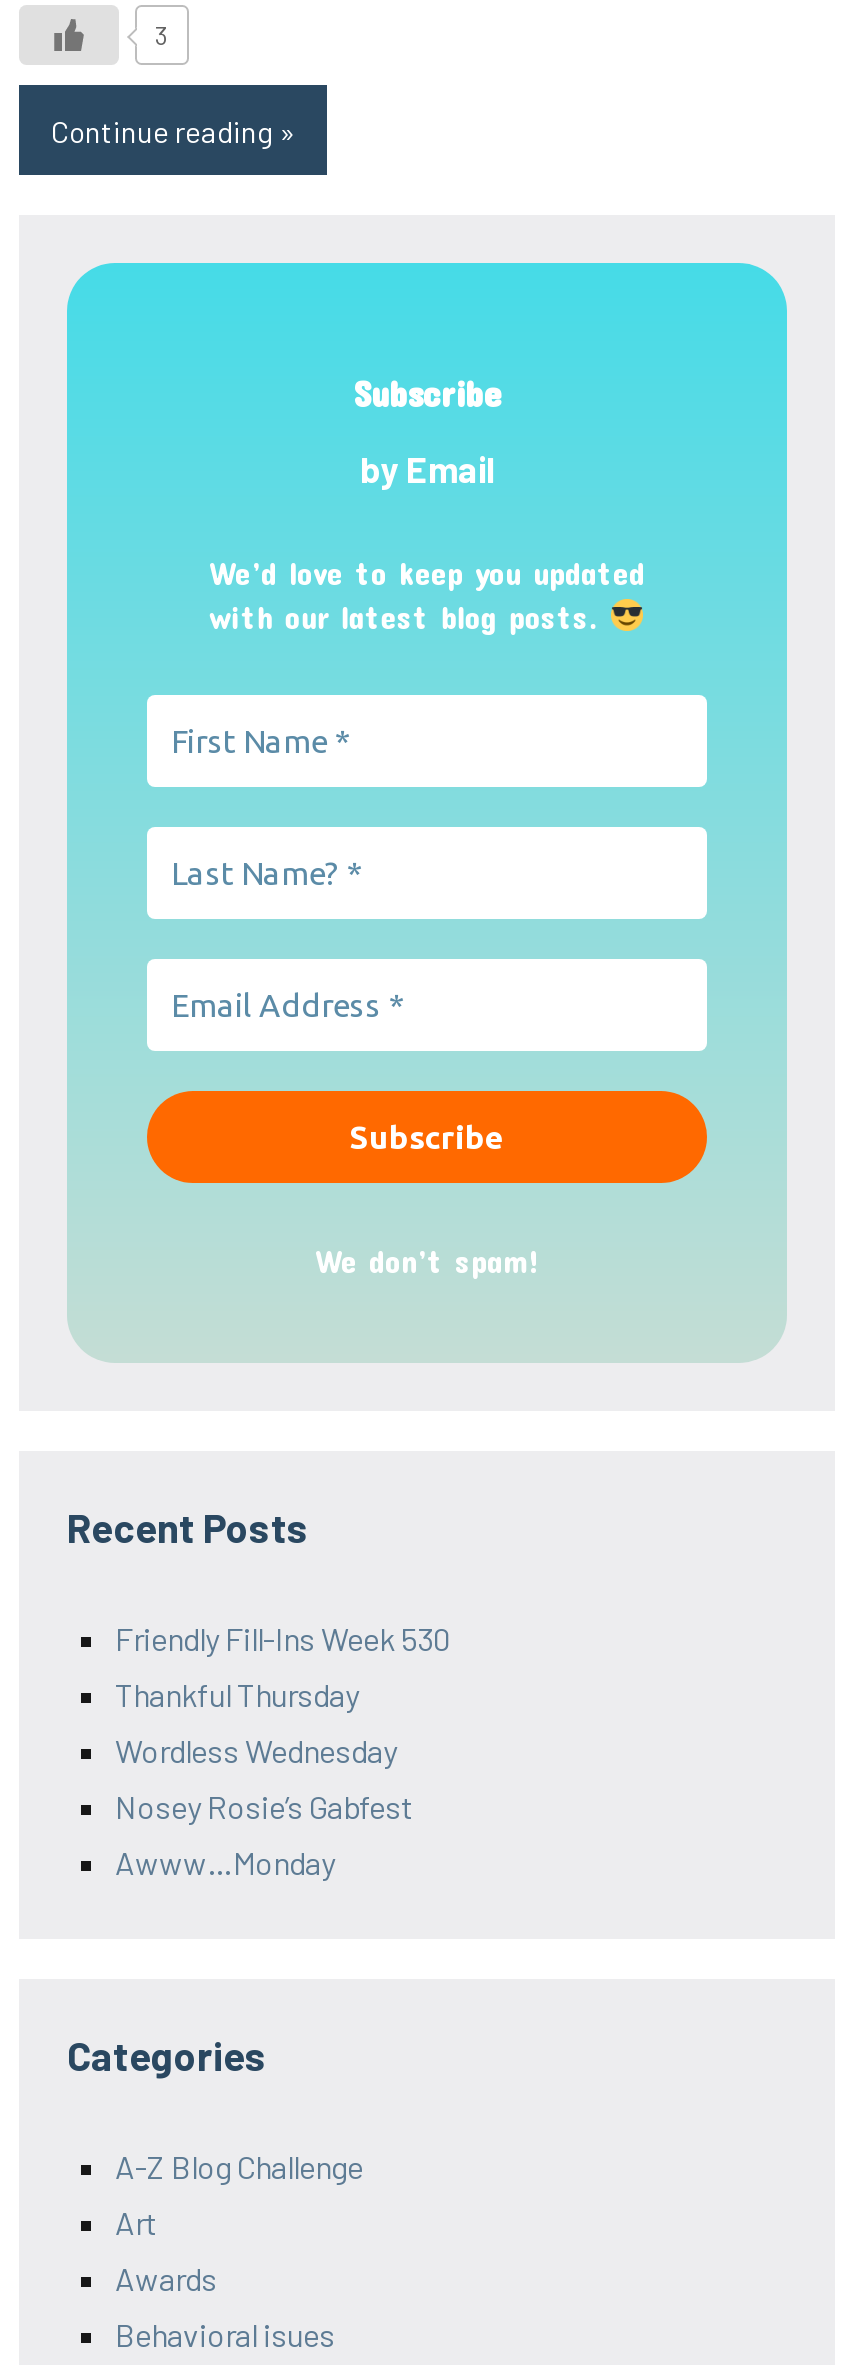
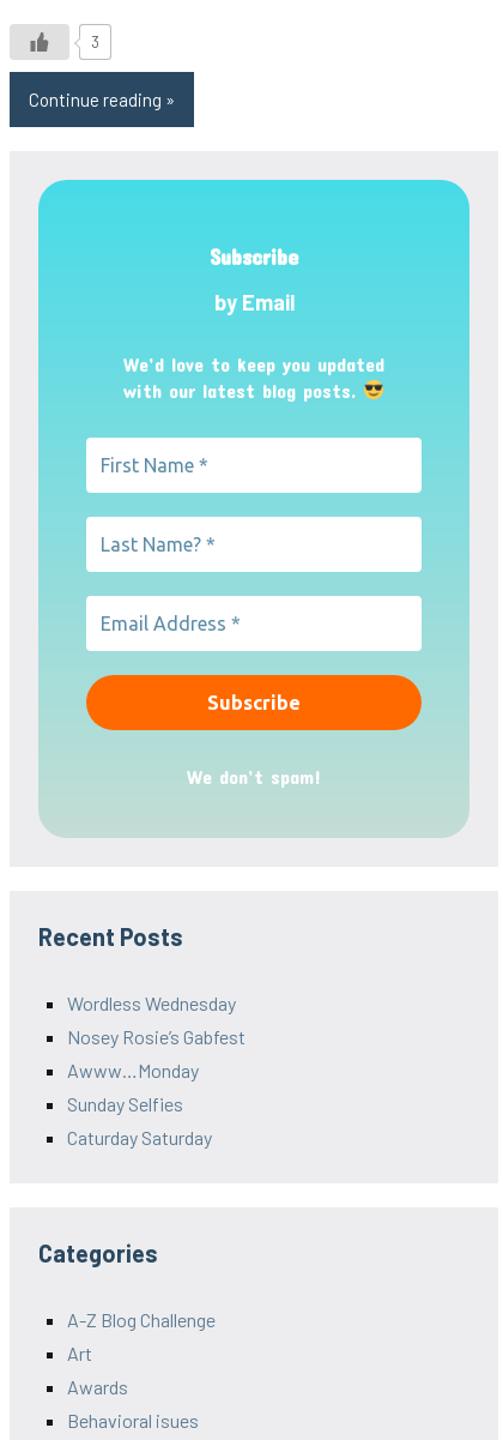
[115,1618,451,1712] Friendly Fill-Ins Week 530 | Thankful Thursday -> none
moved [115,1730,413,1880] -> [67,991,246,1081]: Wordless Wednesday | Nosey Rosie’s Gabfest | Awww…Monday
none -> [67,1092,212,1148] Sunday Selfies | Caturday Saturday

